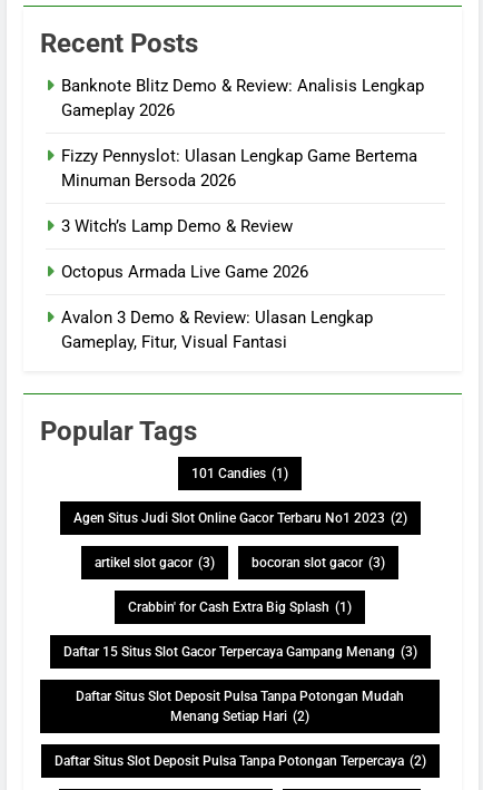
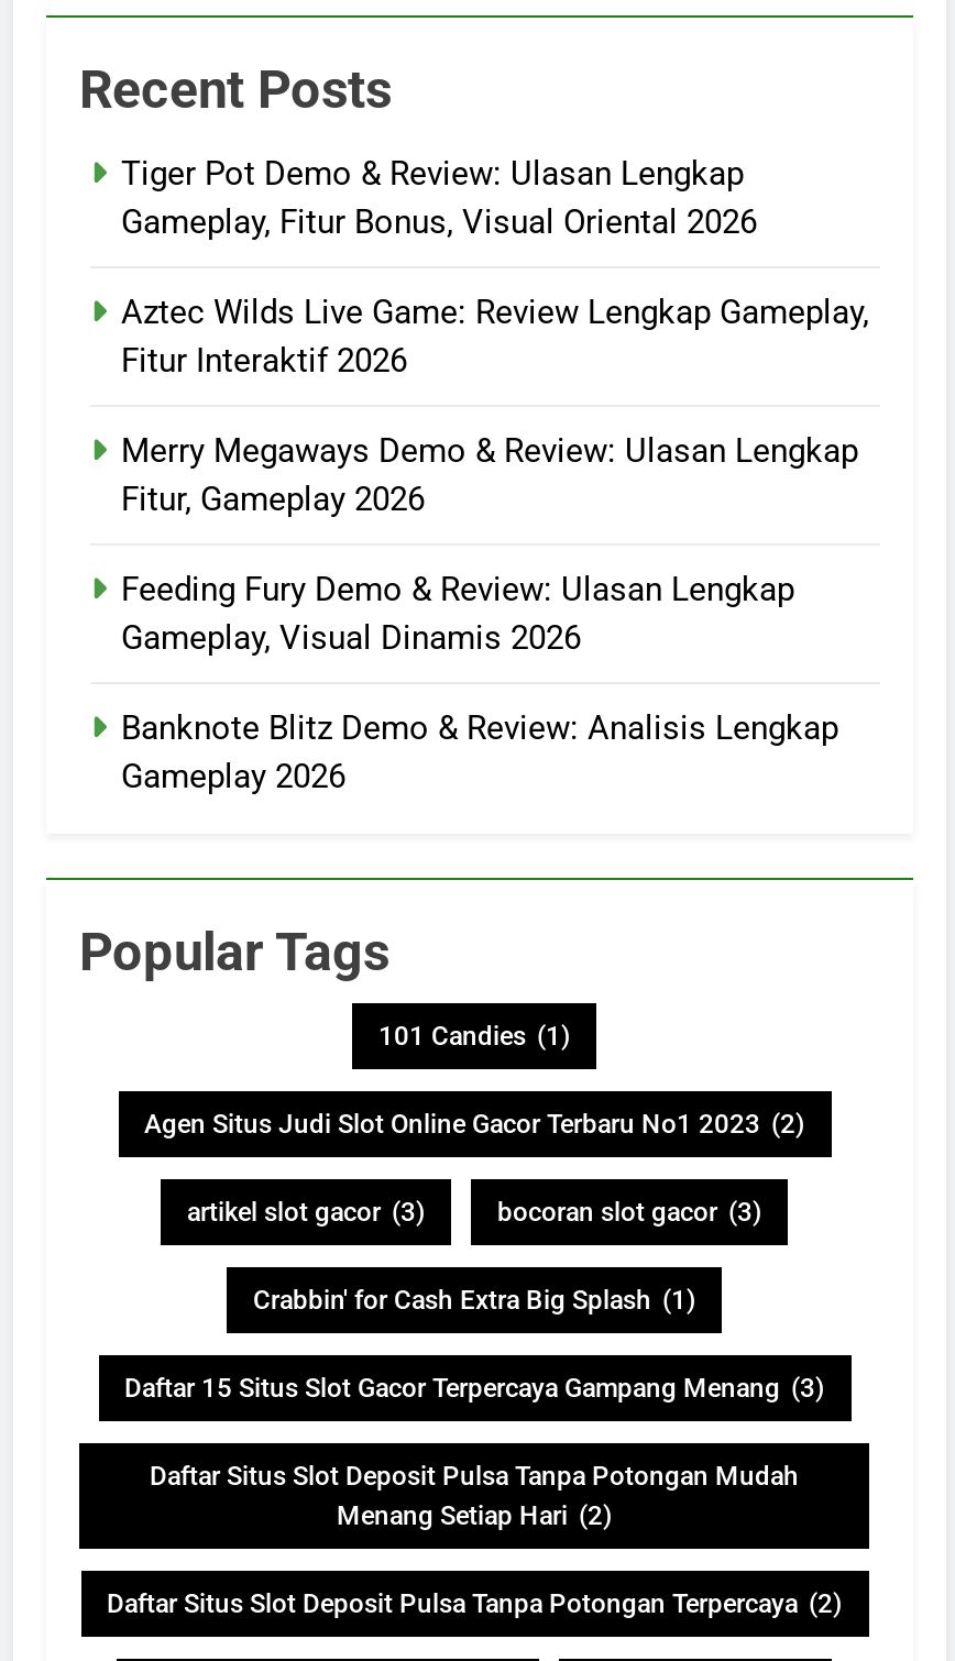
none -> [121,154,869,658] Tiger Pot Demo & Review: Ulasan Lengkap | Gameplay, Fitur Bonus, Visual Oriental 2026 | Aztec Wilds Live Game: Review Lengkap Gameplay, | Fitur Interaktif 2026 | Merry Megaways Demo & Review: Ulasan Lengkap | Fitur, Gameplay 2026 | Feeding Fury Demo & Review: Ulasan Lengkap | Gameplay, Visual Dinamis 2026
moved [61,76,424,120] -> [121,709,838,797]: Banknote Blitz Demo & Review: Analisis Lengkap | Gameplay 2026
[61,146,417,352] Fizzy Pennyslot: Ulasan Lengkap Game Bertema | Minuman Bersoda 2026 | 3 Witch’s Lamp Demo & Review | Octopus Armada Live Game 2026 | Avalon 3 Demo & Review: Ulasan Lengkap | Gameplay, Fitur, Visual Fantasi -> none

